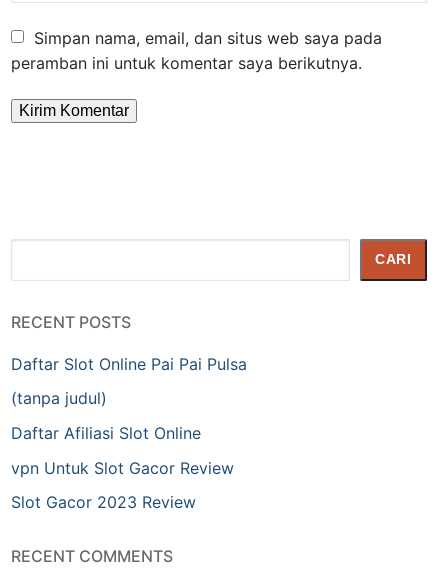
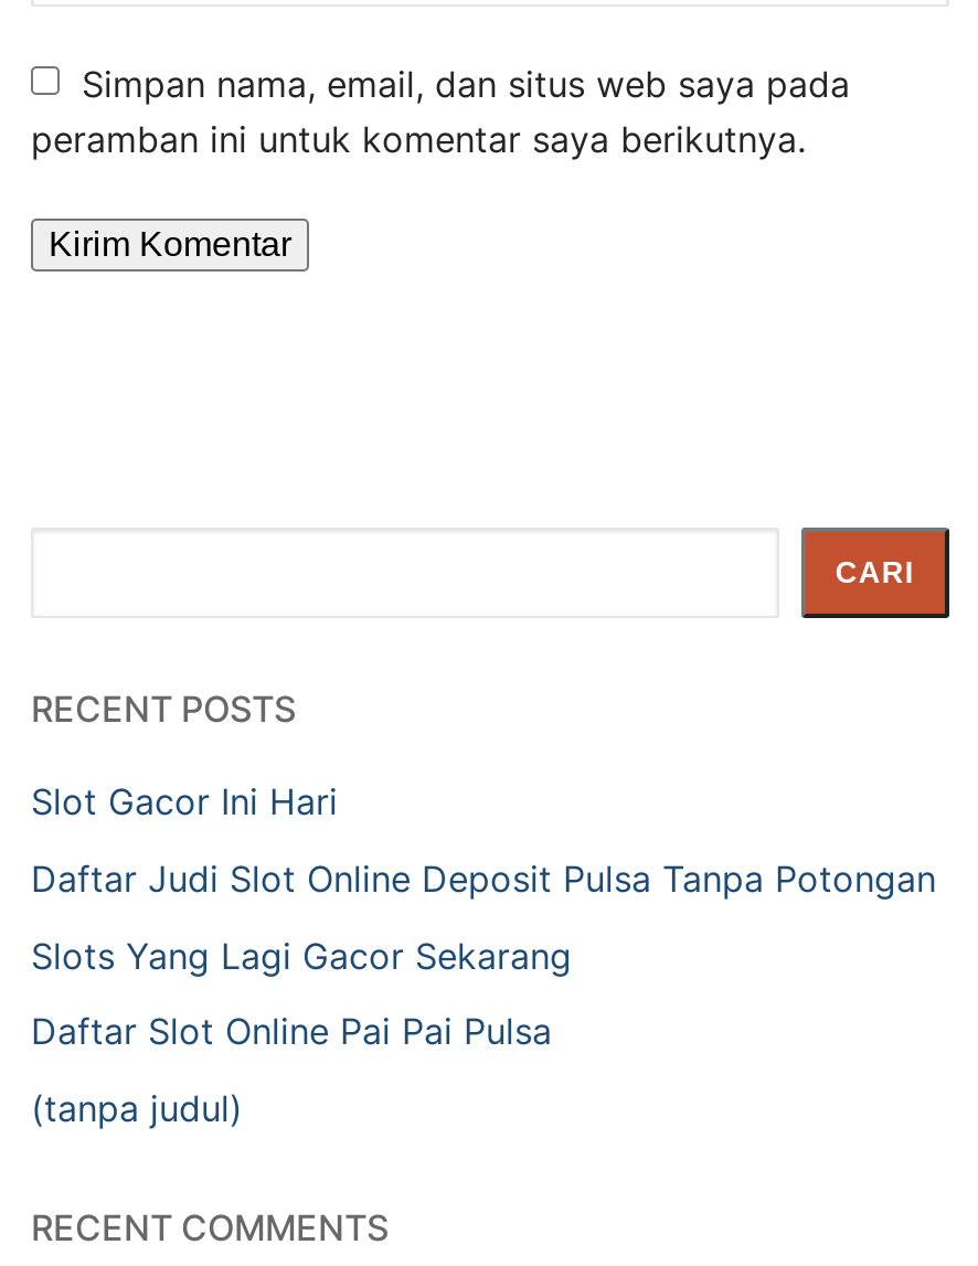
none -> [31,781,936,978] Slot Gacor Ini Hari | Daftar Judi Slot Online Deposit Pulsa Tanpa Potongan | Slots Yang Lagi Gacor Sekarang
moved [11,354,247,408] -> [31,1010,552,1130]: Daftar Slot Online Pai Pai Pulsa | (tanpa judul)
[11,423,234,512] Daftar Afiliasi Slot Online | vpn Untuk Slot Gacor Review | Slot Gacor 2023 Review -> none

